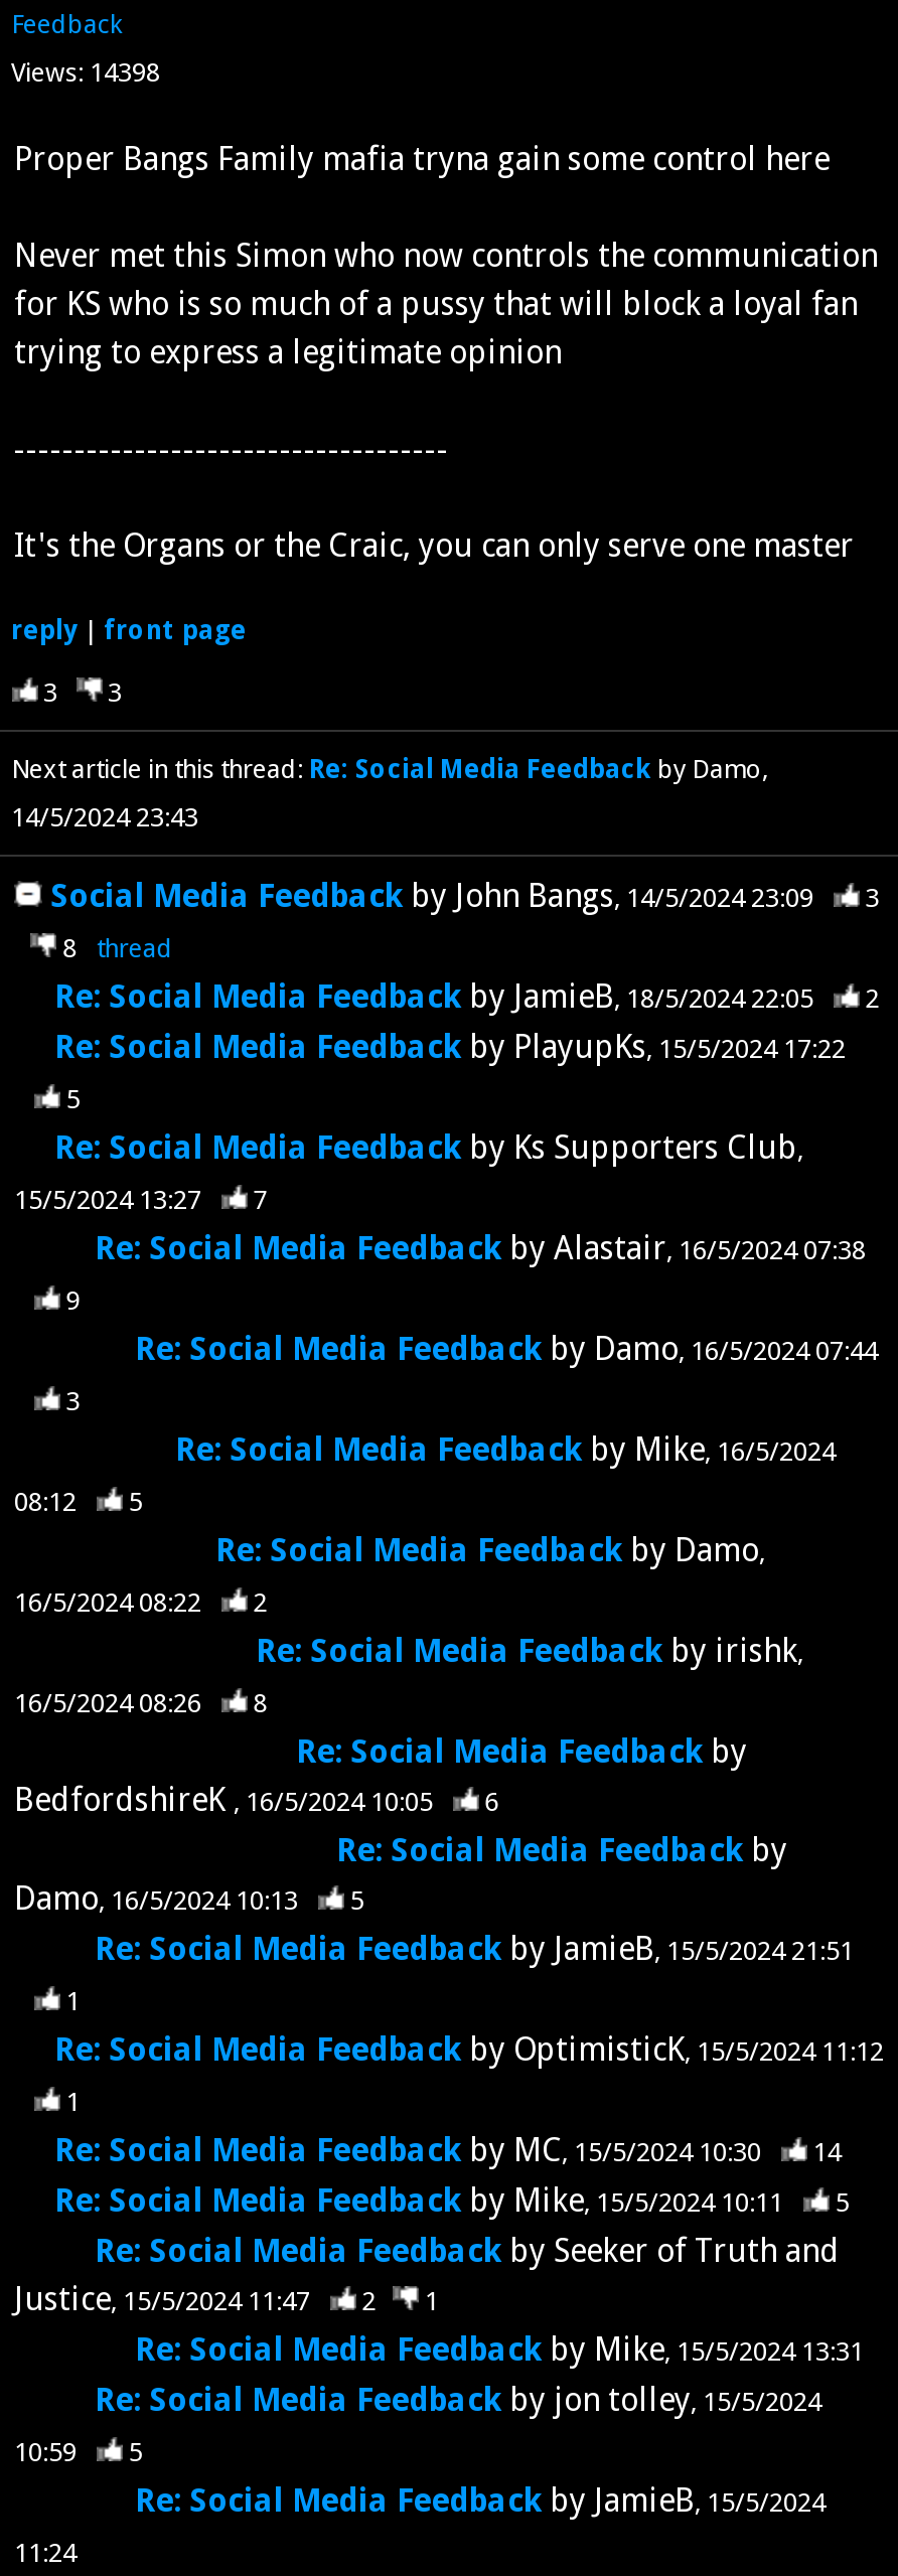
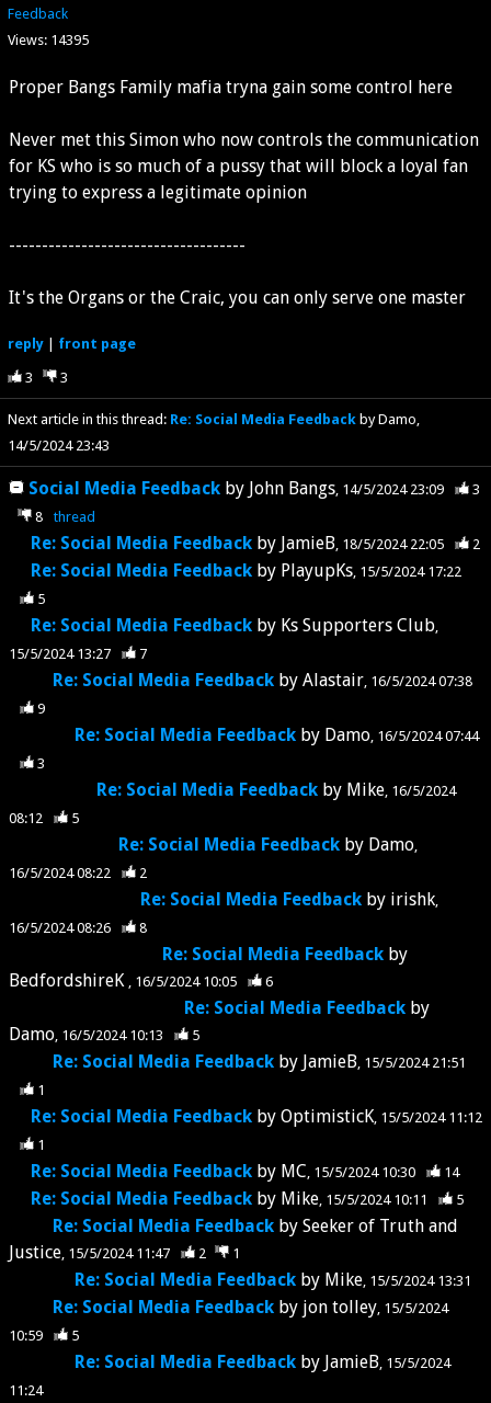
[11,58,160,88] Views: 14398 -> [7,32,88,49] Views: 14395

